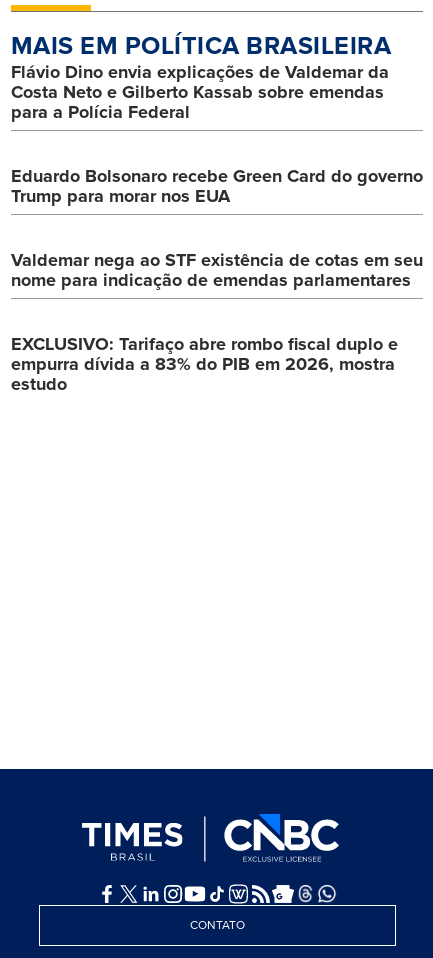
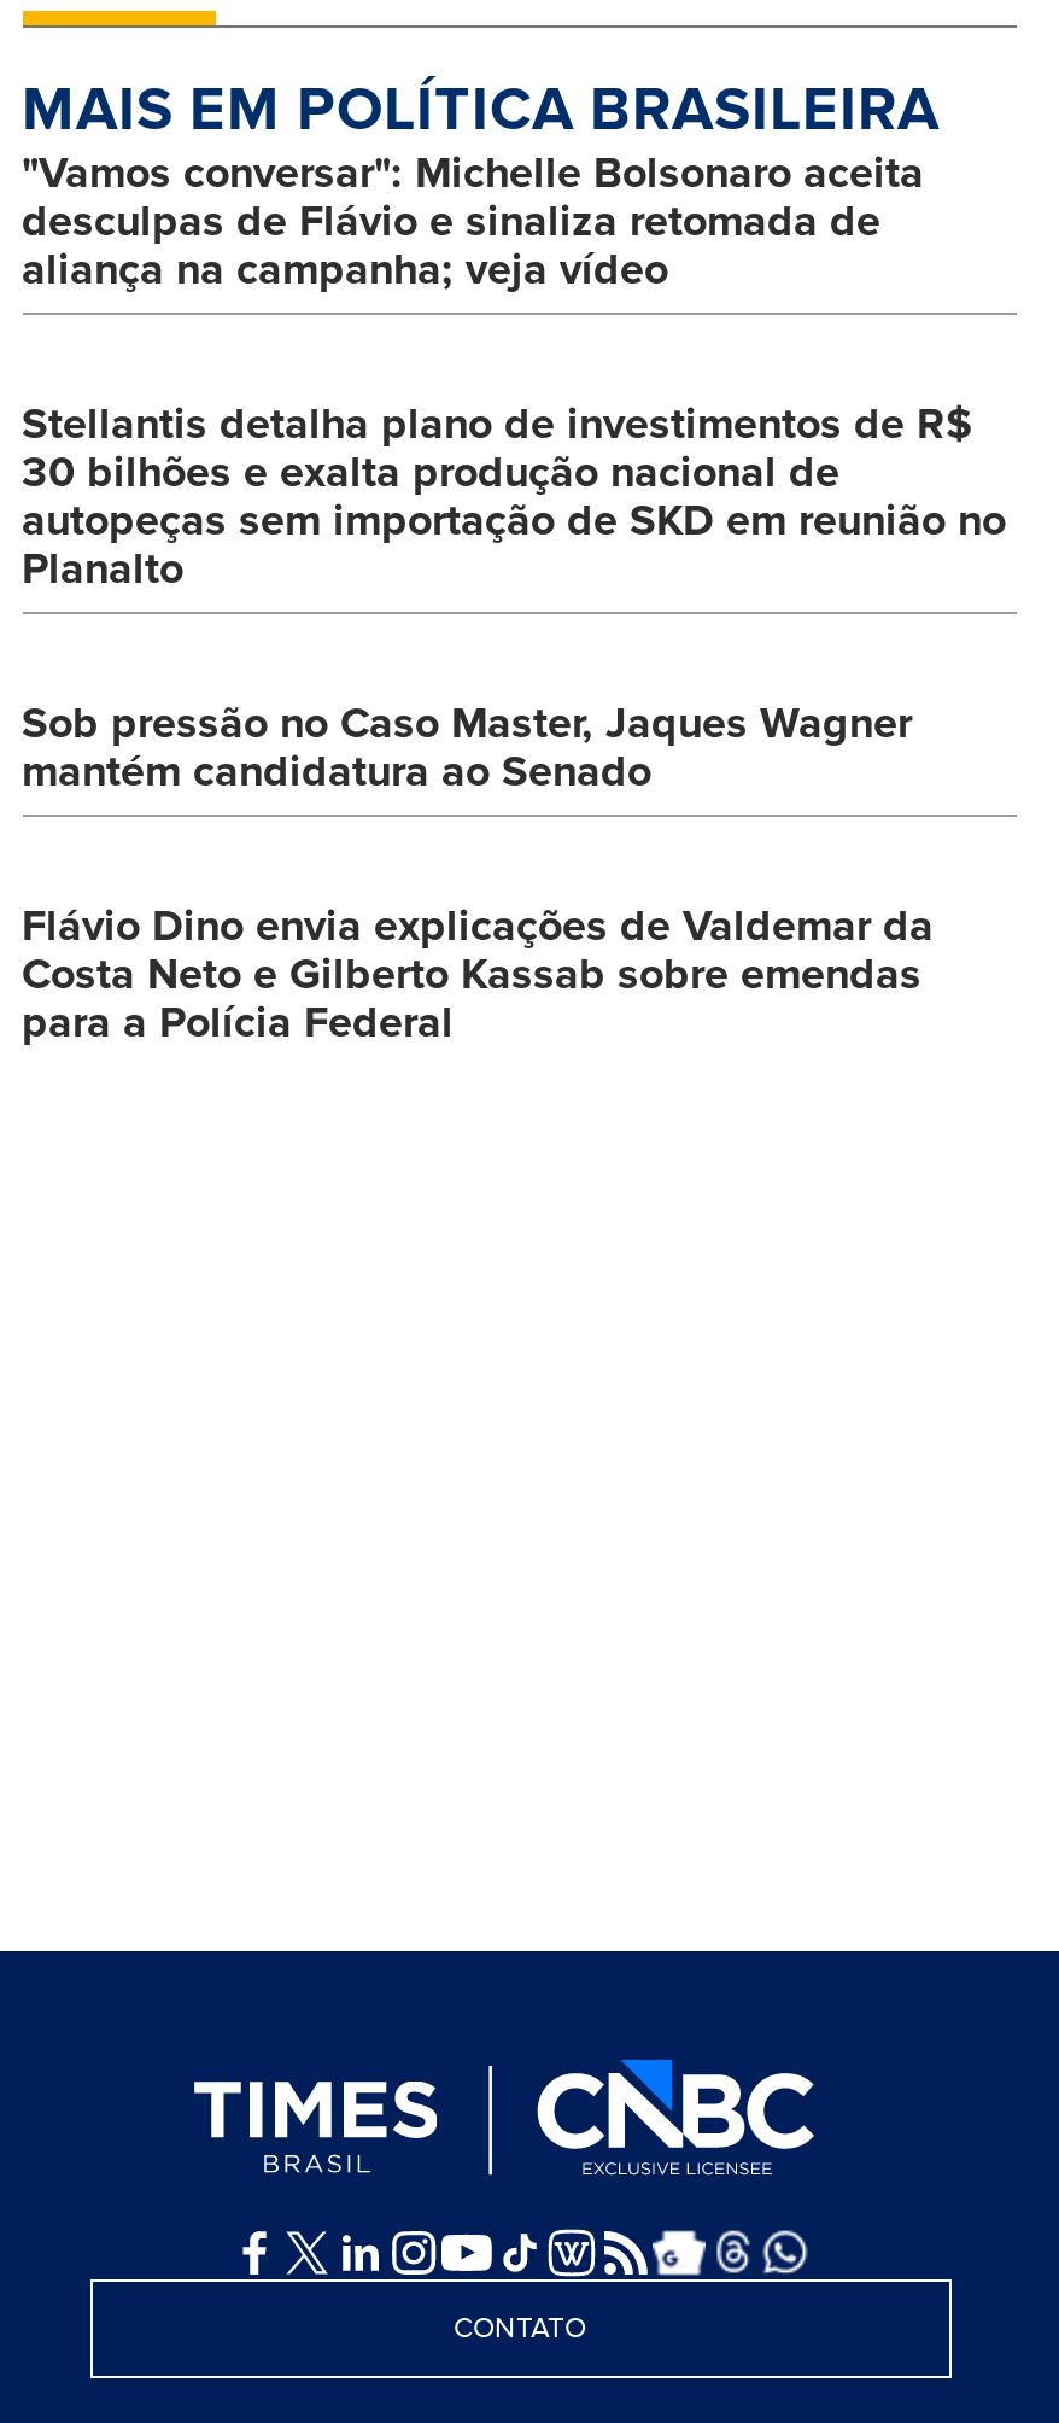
none -> [22,145,1006,796] "Vamos conversar": Michelle Bolsonaro aceita | desculpas de Flávio e sinaliza retomada de | aliança na campanha; veja vídeo | Stellantis detalha plano de investimentos de R$ | 30 bilhões e exalta produção nacional de | autopeças sem importação de SKD em reunião no | Planalto | Sob pressão no Caso Master, Jaques Wagner | mantém candidatura ao Senado
moved [10,60,388,122] -> [22,898,934,1047]: Flávio Dino envia explicações de Valdemar da | Costa Neto e Gilberto Kassab sobre emendas | para a Polícia Federal
[10,164,422,394] Eduardo Bolsonaro recebe Green Card do governo | Trump para morar nos EUA | Valdemar nega ao STF existência de cotas em seu | nome para indicação de emendas parlamentares | EXCLUSIVO: Tarifaço abre rombo fiscal duplo e | empurra dívida a 83% do PIB em 2026, mostra | estudo -> none

